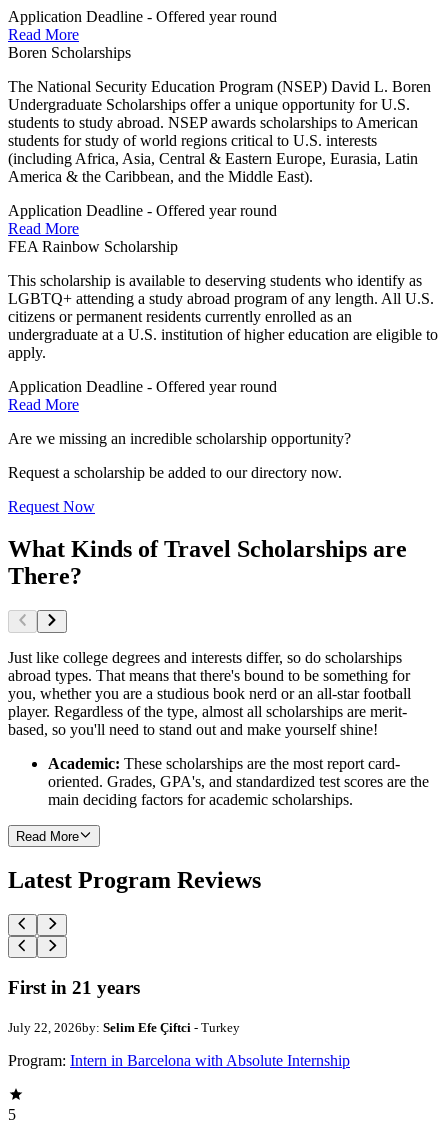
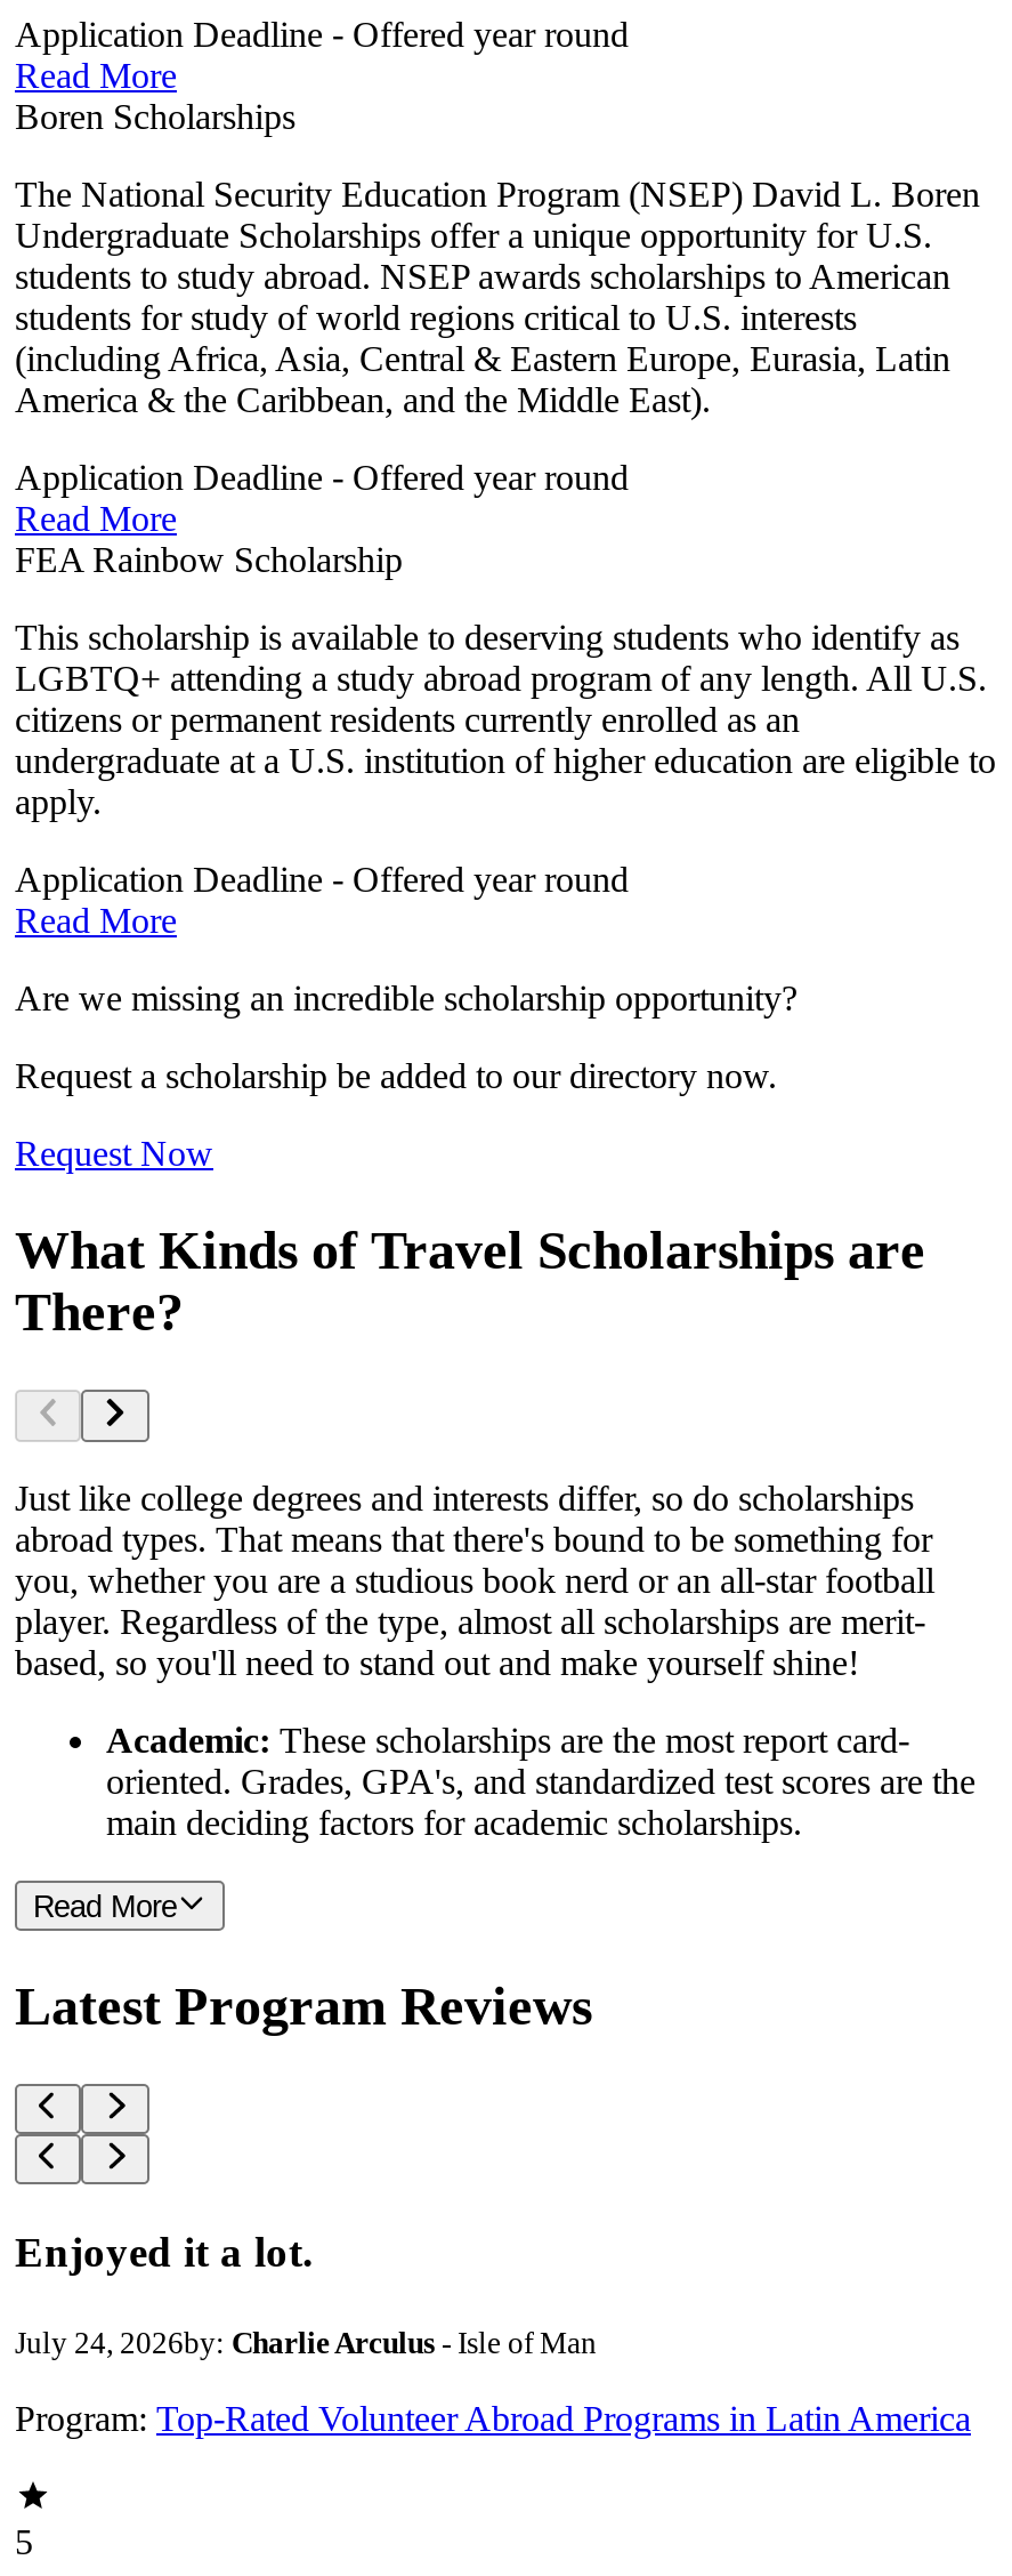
[8,977,140,998] First in 21 years -> [15,2228,314,2276] Enjoyed it a lot.
[8,1020,240,1035] July 22, 2026by: Selim Efe Çiftci - Turkey -> [15,2325,597,2360] July 24, 2026by: Charlie Arculus - Isle of Man
[8,1052,350,1069] Program: Intern in Barcelona with Absolute Internship -> [15,2399,971,2437] Program: Top-Rated Volunteer Abroad Programs in Latin America

